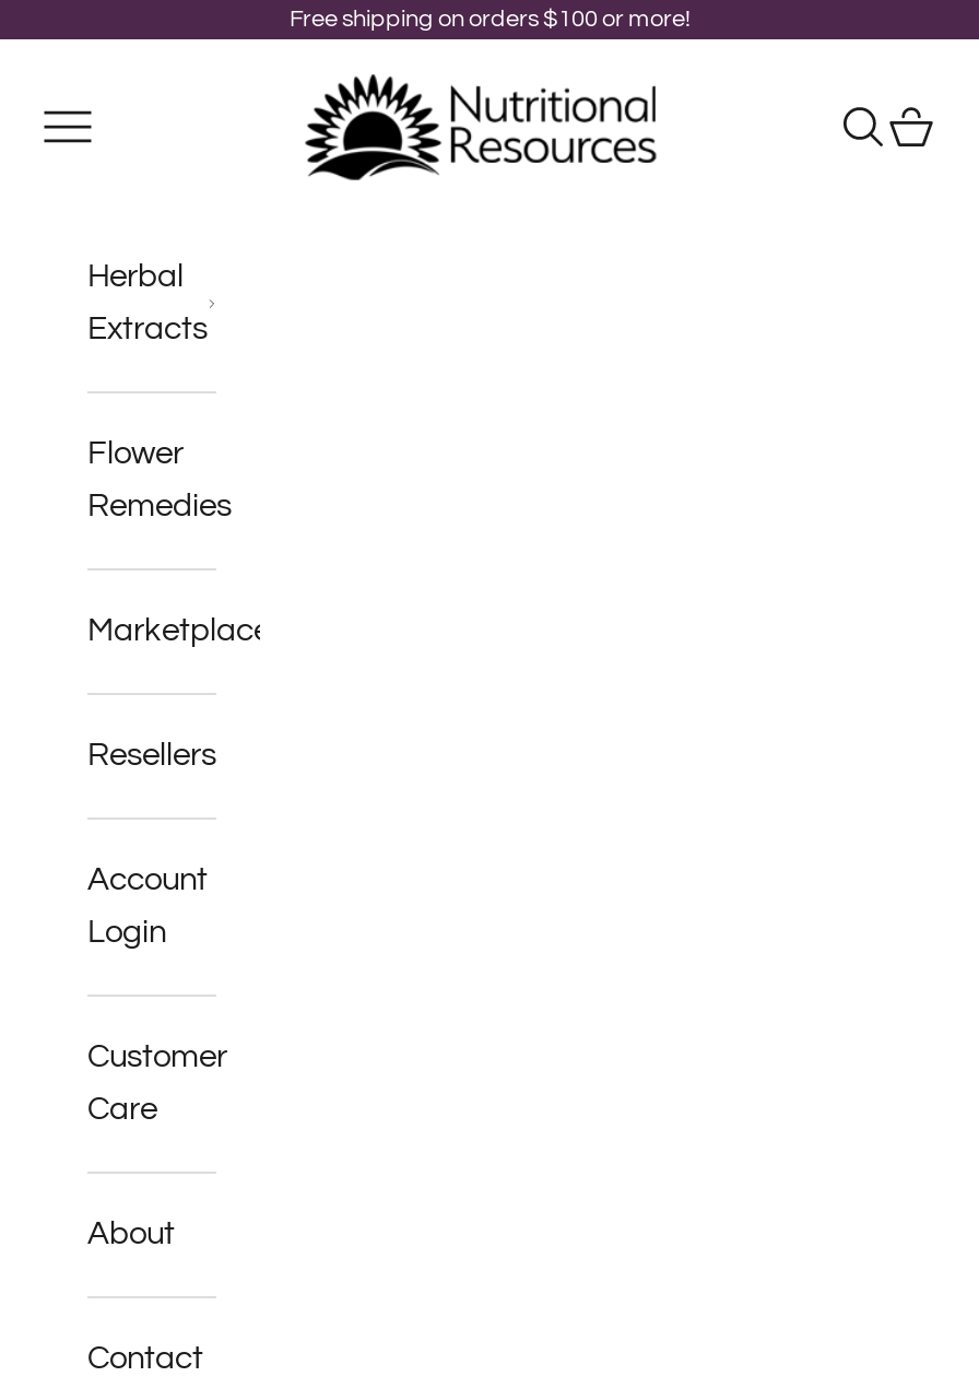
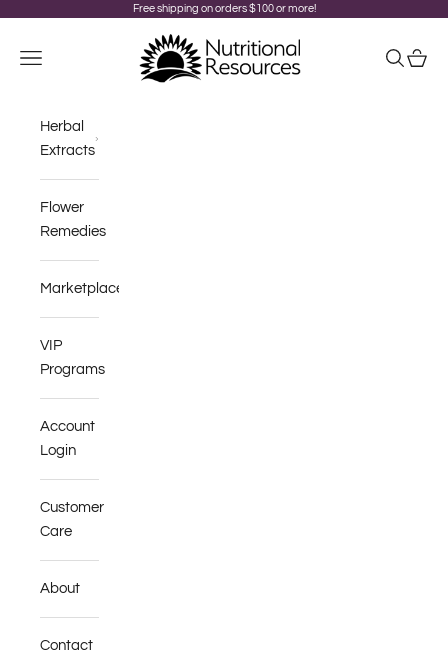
[87,738,216,771] Resellers -> [40,338,105,377] VIP | Programs

